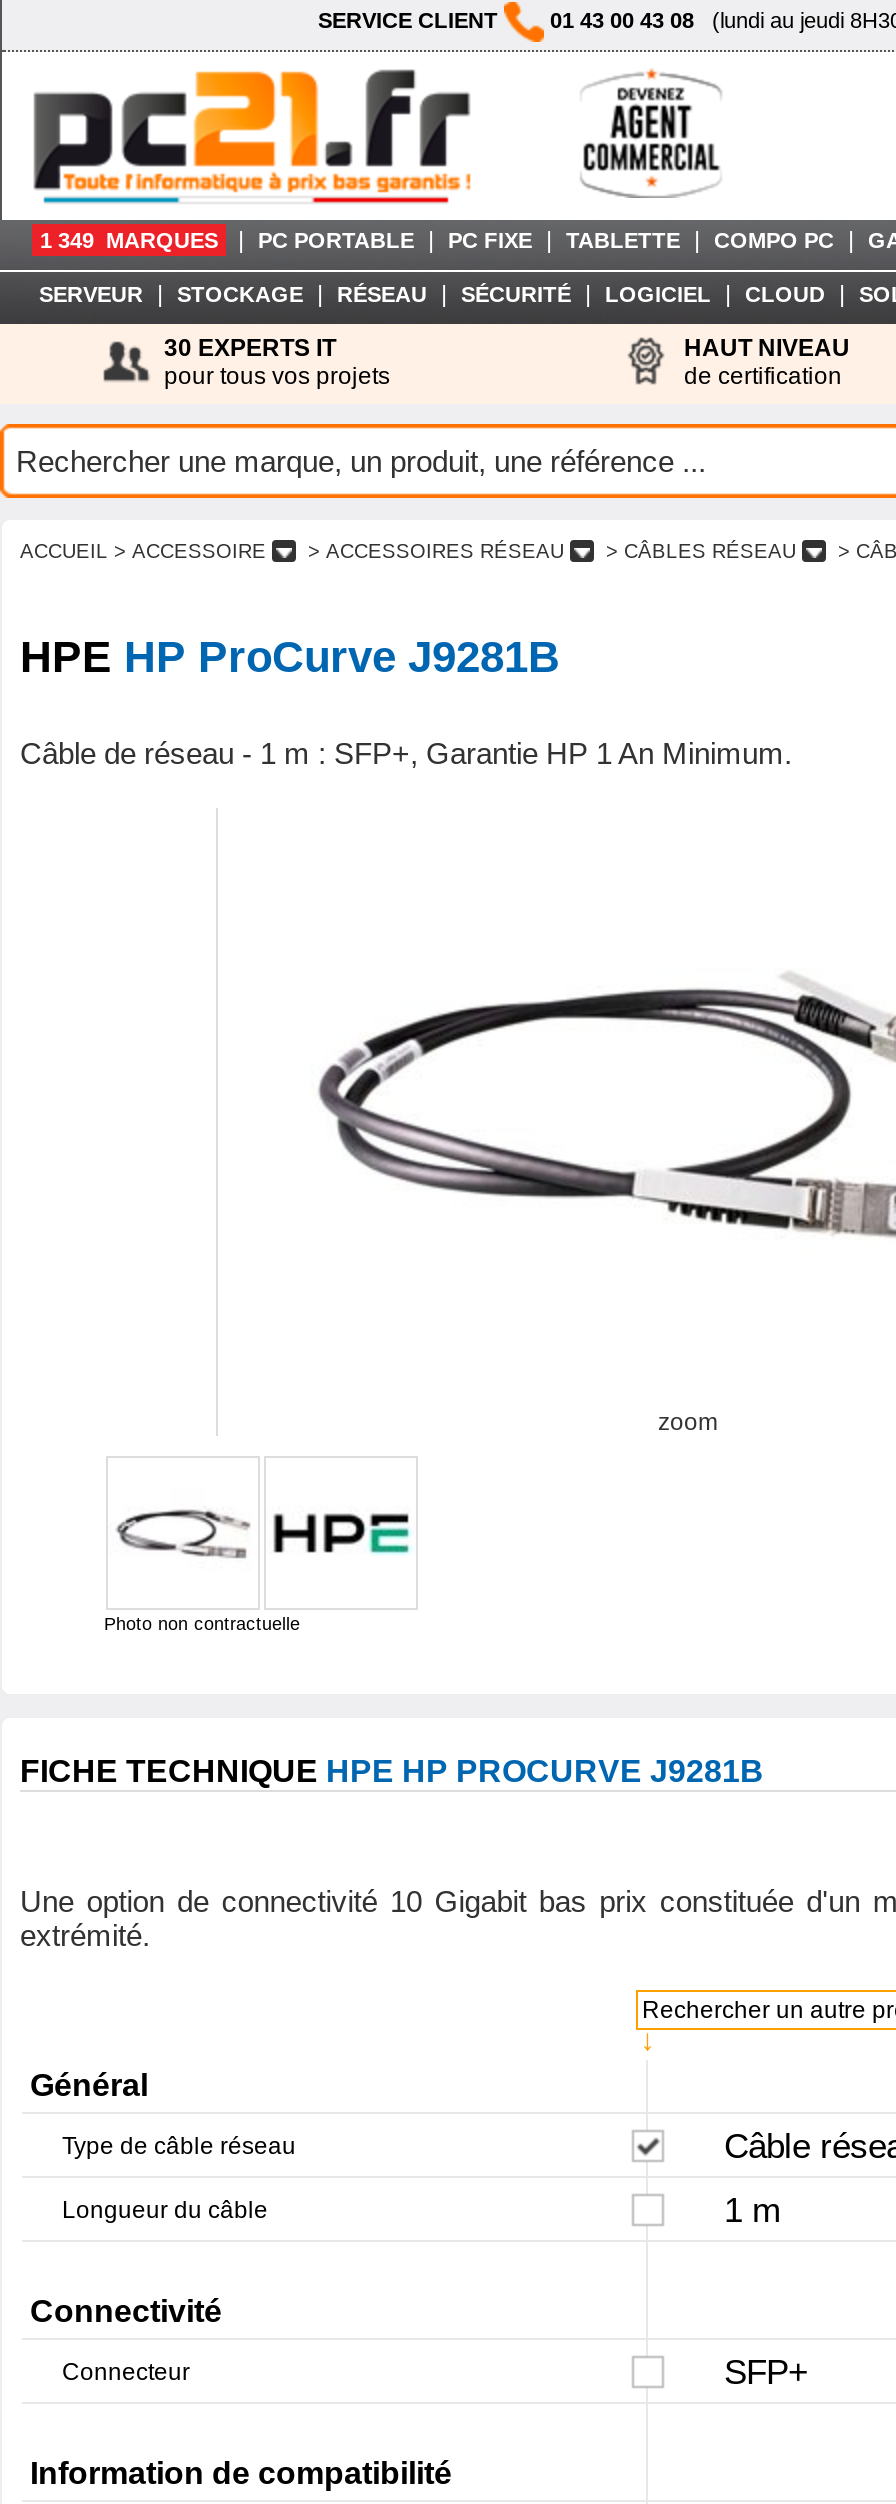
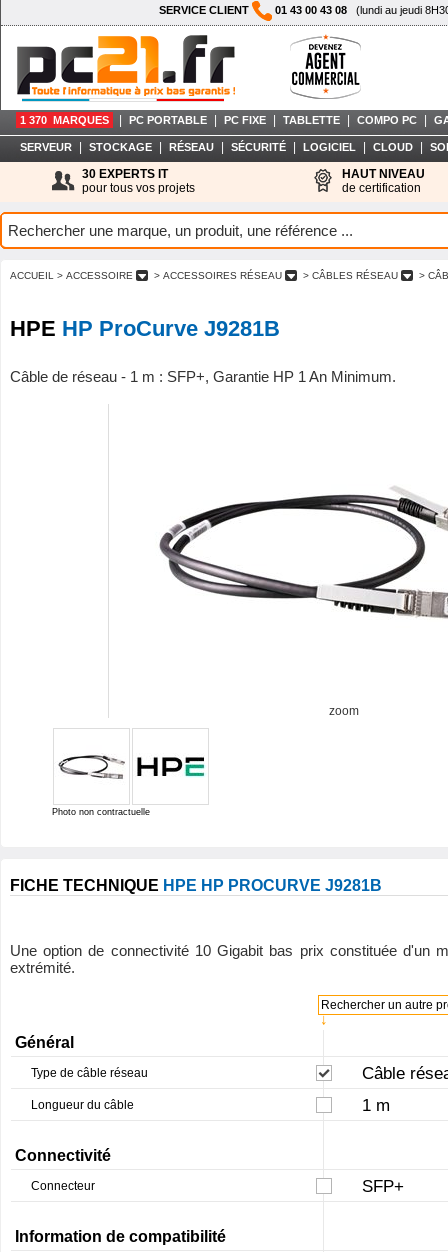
[40,228,218,252] 1 349 MARQUES -> [20,114,109,126] 1 370 MARQUES

